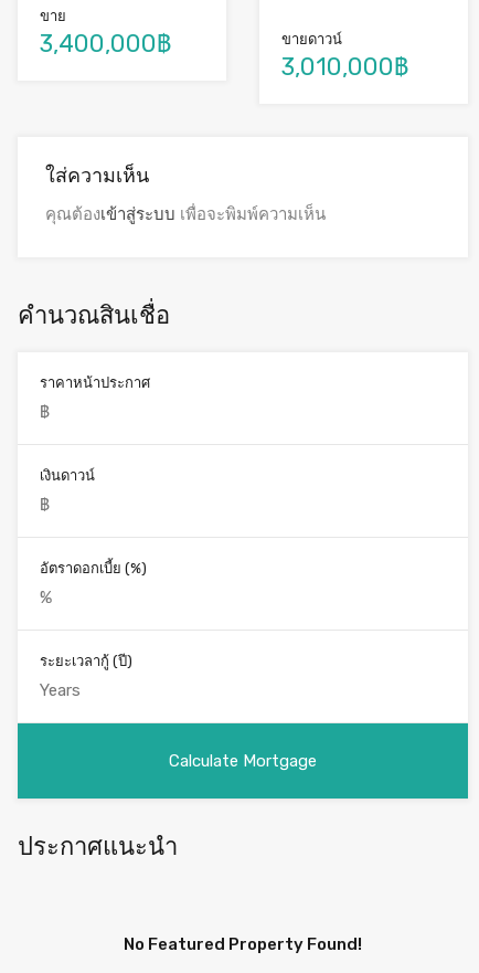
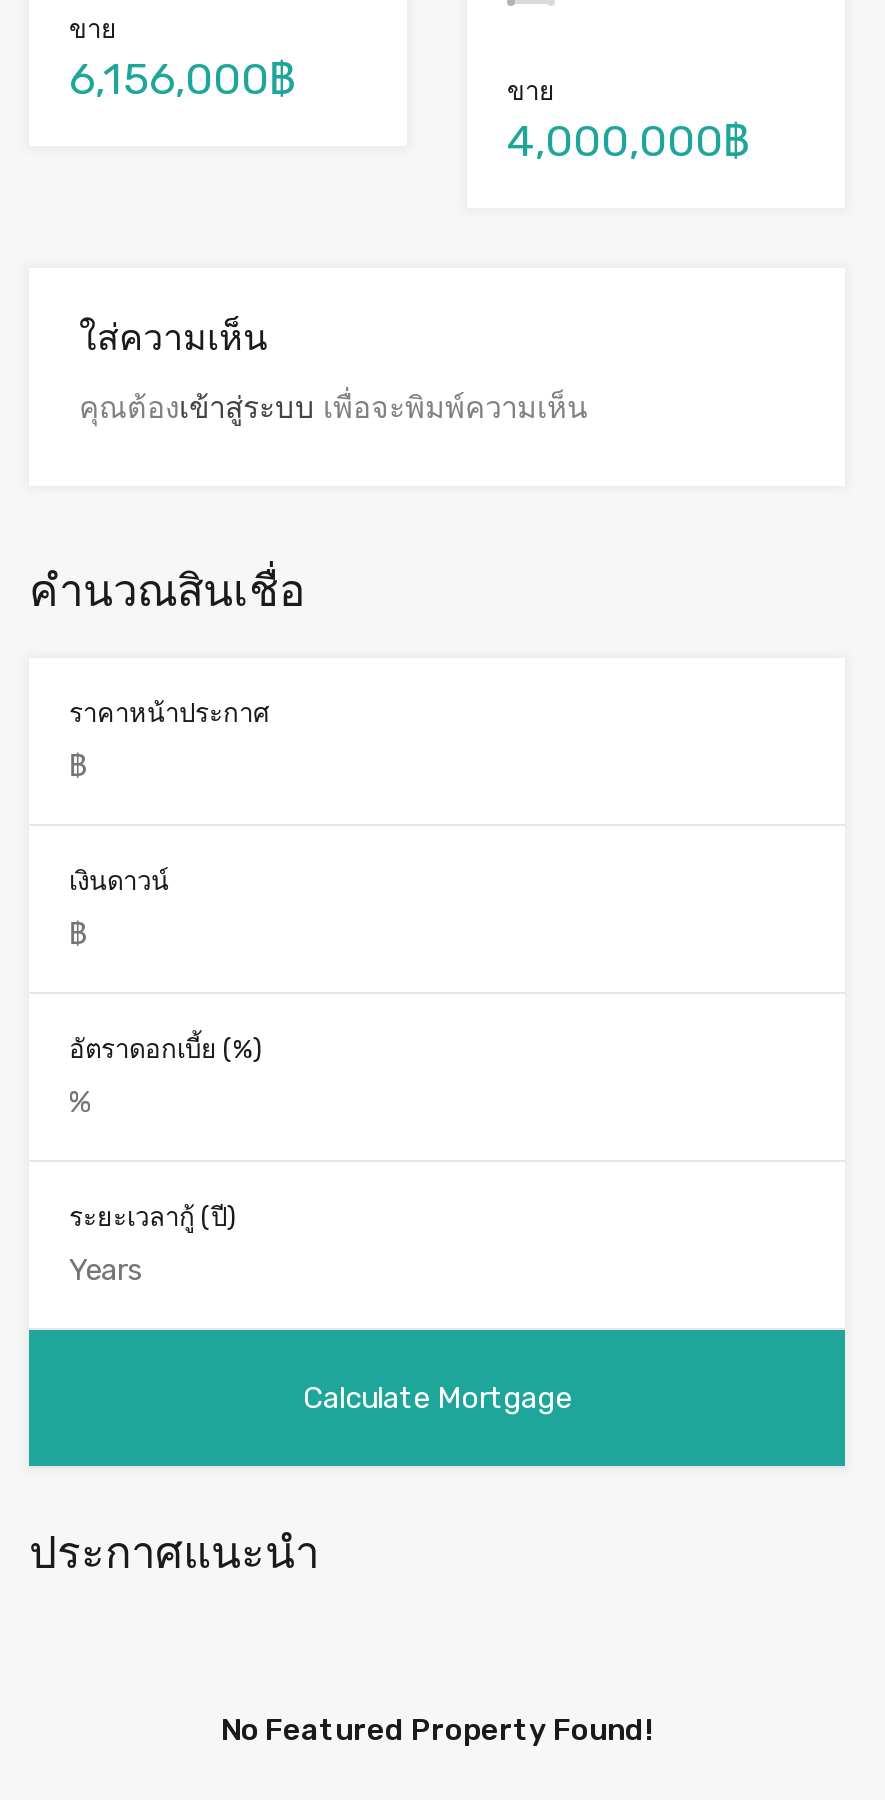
[40,29,171,59] 3,400,000฿ -> [69,52,295,106] 6,156,000฿
[281,31,408,82] ขายดาวน์ | 3,010,000฿ -> [507,76,749,168] ขาย | 4,000,000฿

